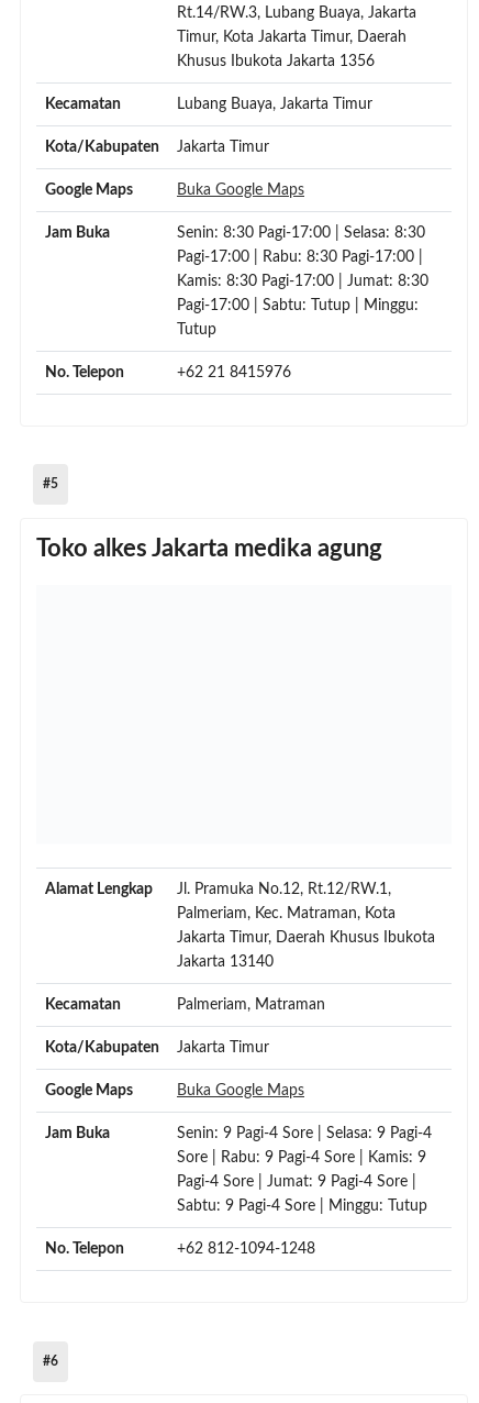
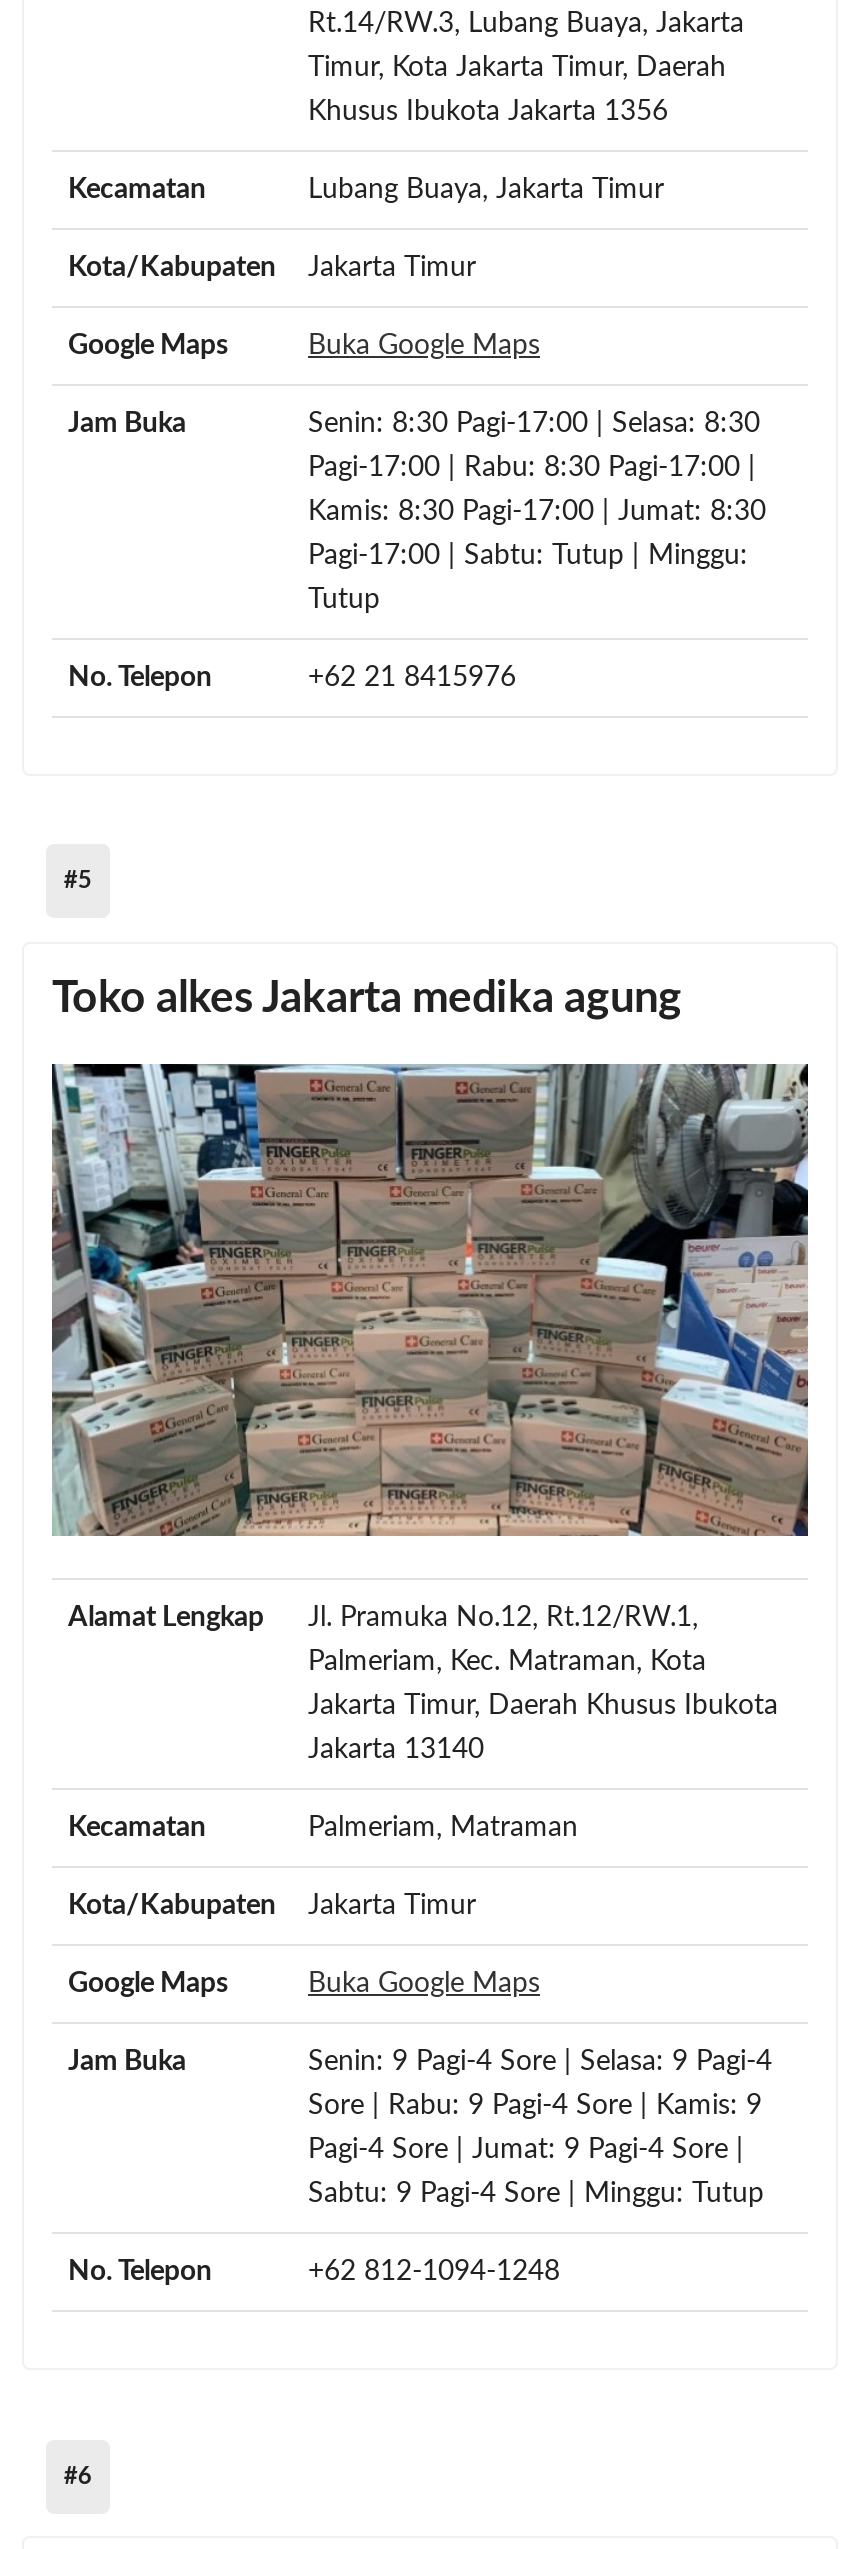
none -> [50,1062,810,1538] [image]

